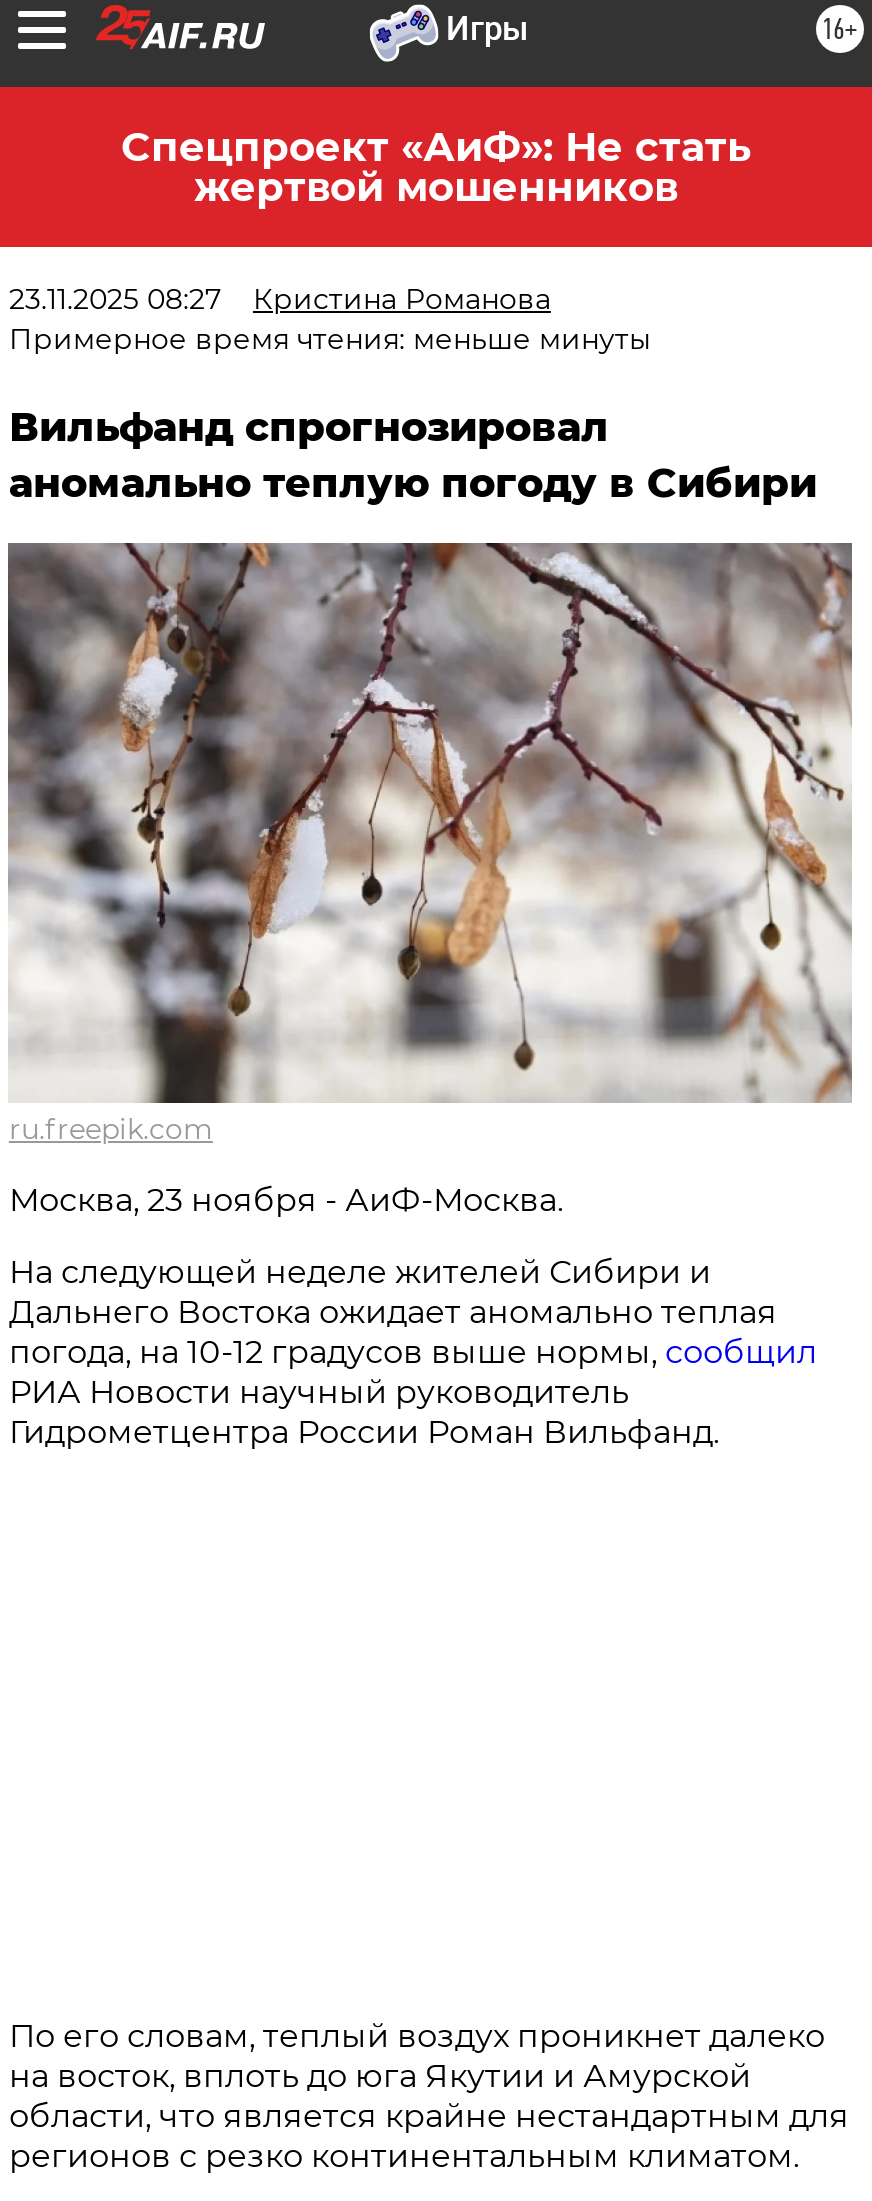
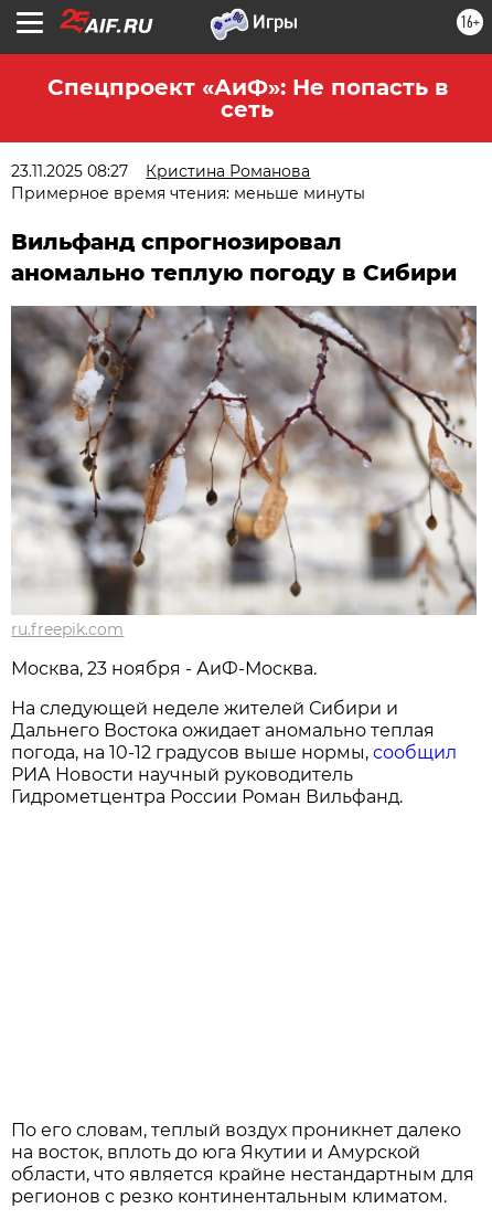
[121,123,751,211] Спецпроект «АиФ»: Не стать | жертвой мошенников -> [47,74,447,123] Спецпроект «АиФ»: Не попасть в | сеть

